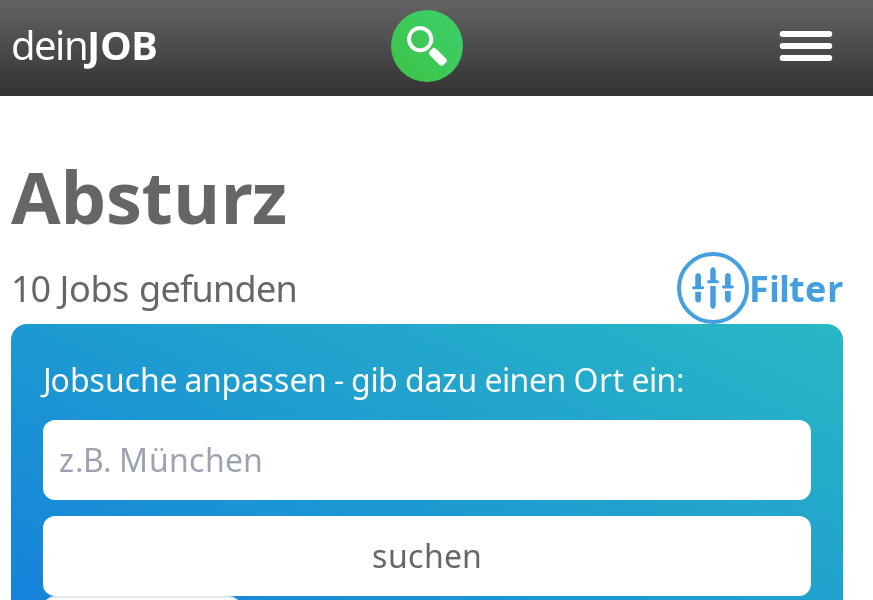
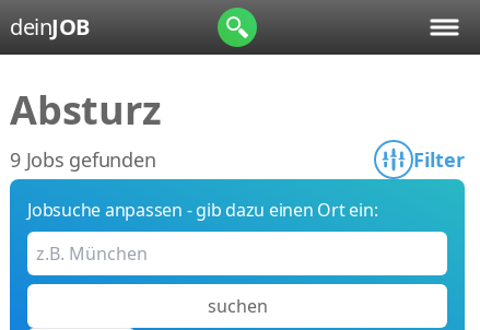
[11,264,297,312] 10 Jobs gefunden -> [10,146,155,173] 9 Jobs gefunden

